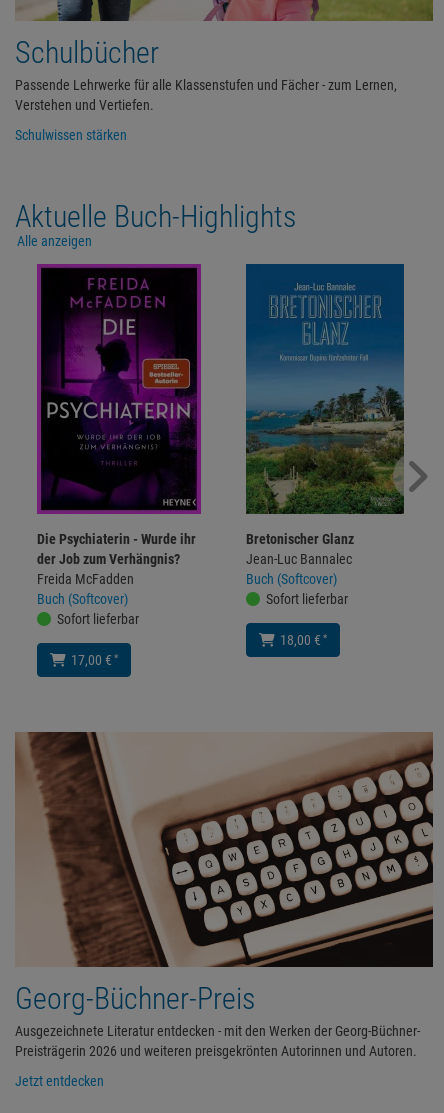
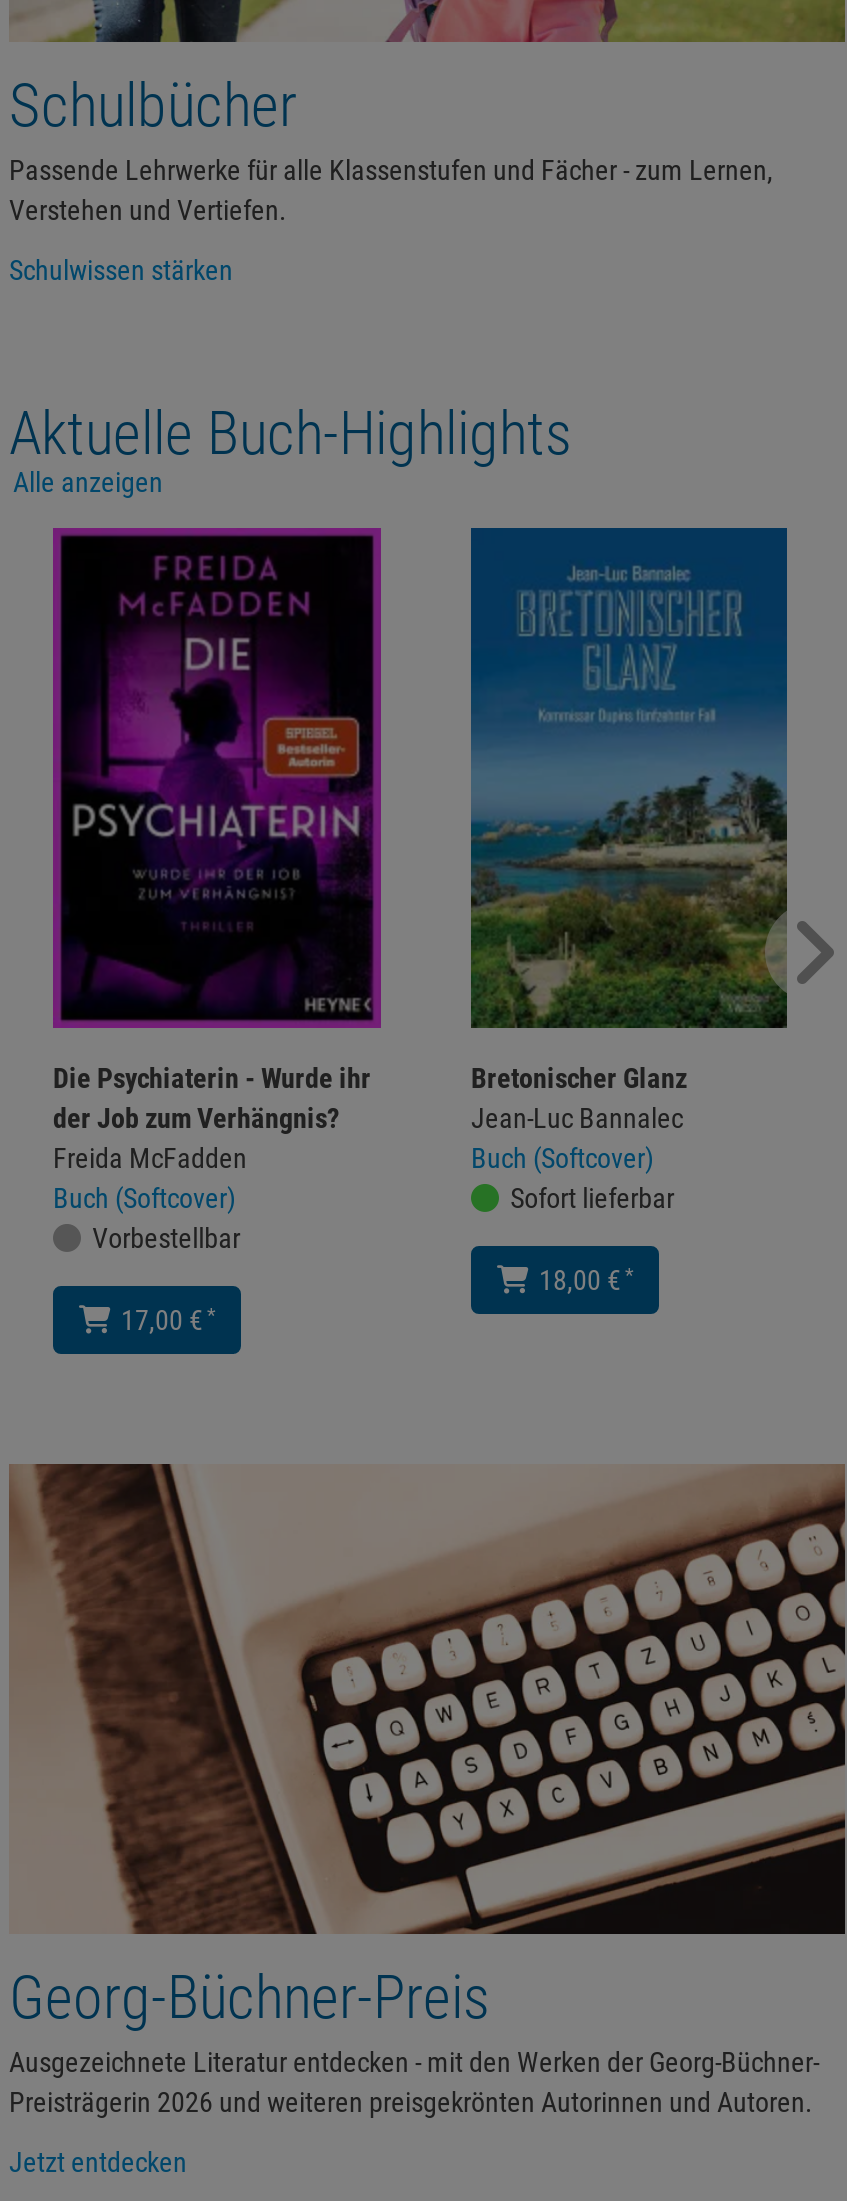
[57,611,139,627] Sofort lieferbar -> [92,1223,240,1255] Vorbestellbar

